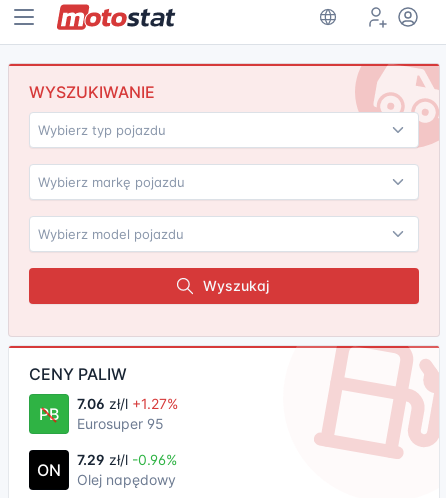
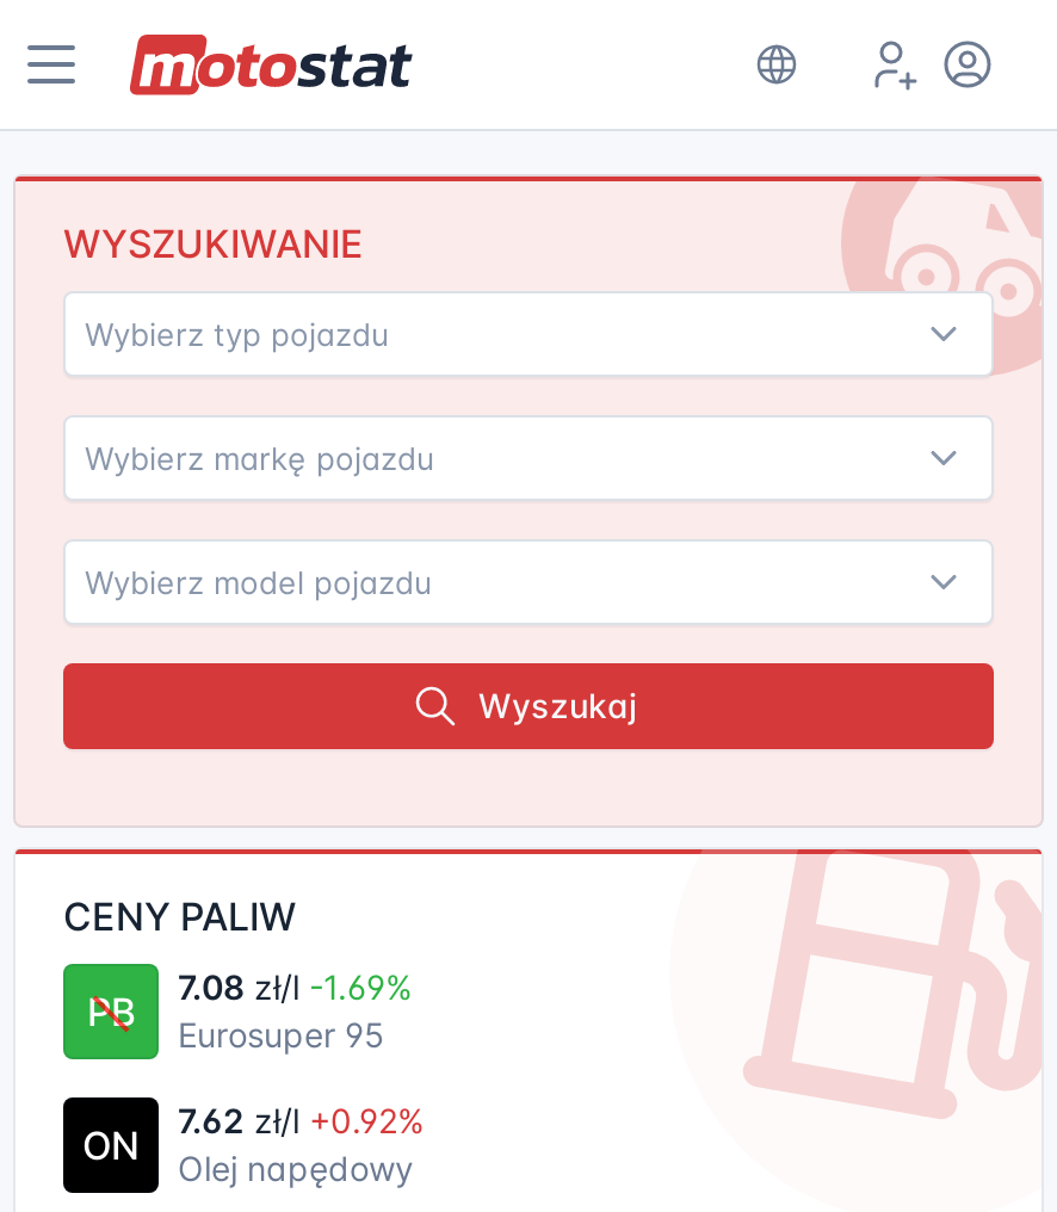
[77,395,178,412] 7.06 zł/l +1.27% -> [178,966,412,1007] 7.08 zł/l -1.69%
[77,451,177,468] 7.29 zł/l -0.96% -> [178,1100,424,1140] 7.62 zł/l +0.92%

